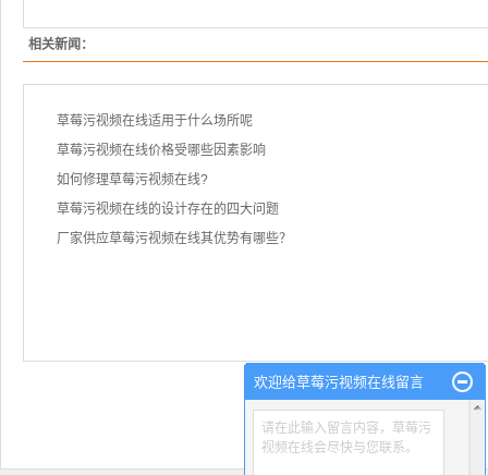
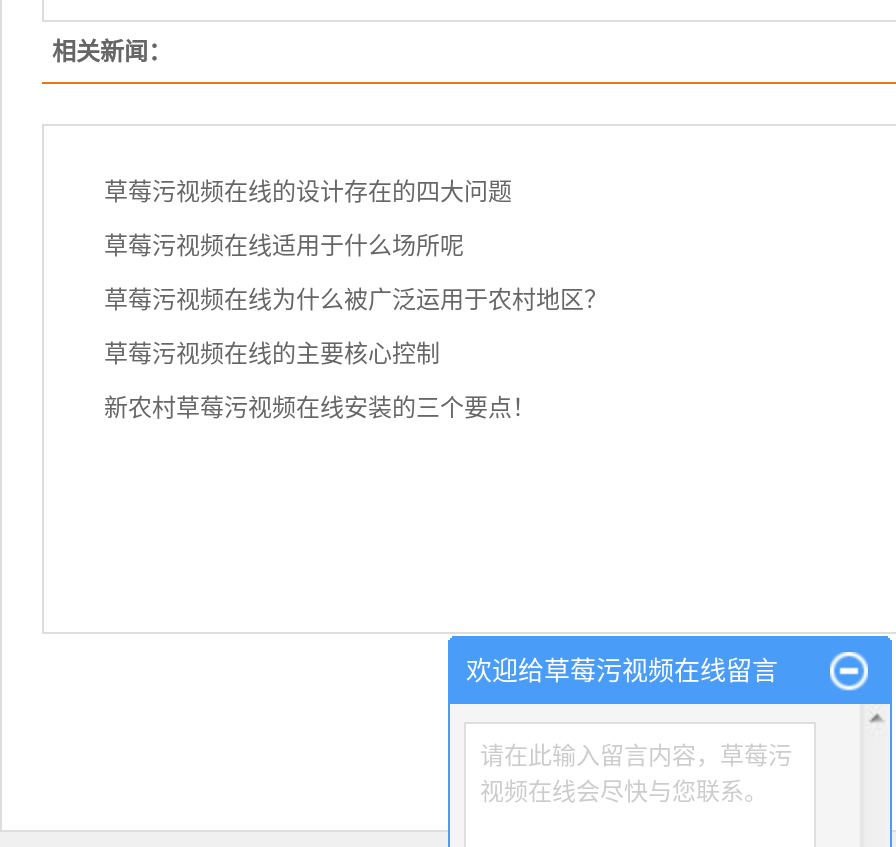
moved [57,113,253,129] -> [104,232,464,260]: 草莓污视频在线适用于什么场所呢
[57,143,292,246] 草莓污视频在线价格受哪些因素影响 | 如何修理草莓污视频在线? | 厂家供应草莓污视频在线其优势有哪些？ -> [104,286,608,422] 草莓污视频在线为什么被广泛运用于农村地区？ | 草莓污视频在线的主要核心控制 | 新农村草莓污视频在线安装的三个要点！
moved [57,202,279,217] -> [104,178,512,206]: 草莓污视频在线的设计存在的四大问题

